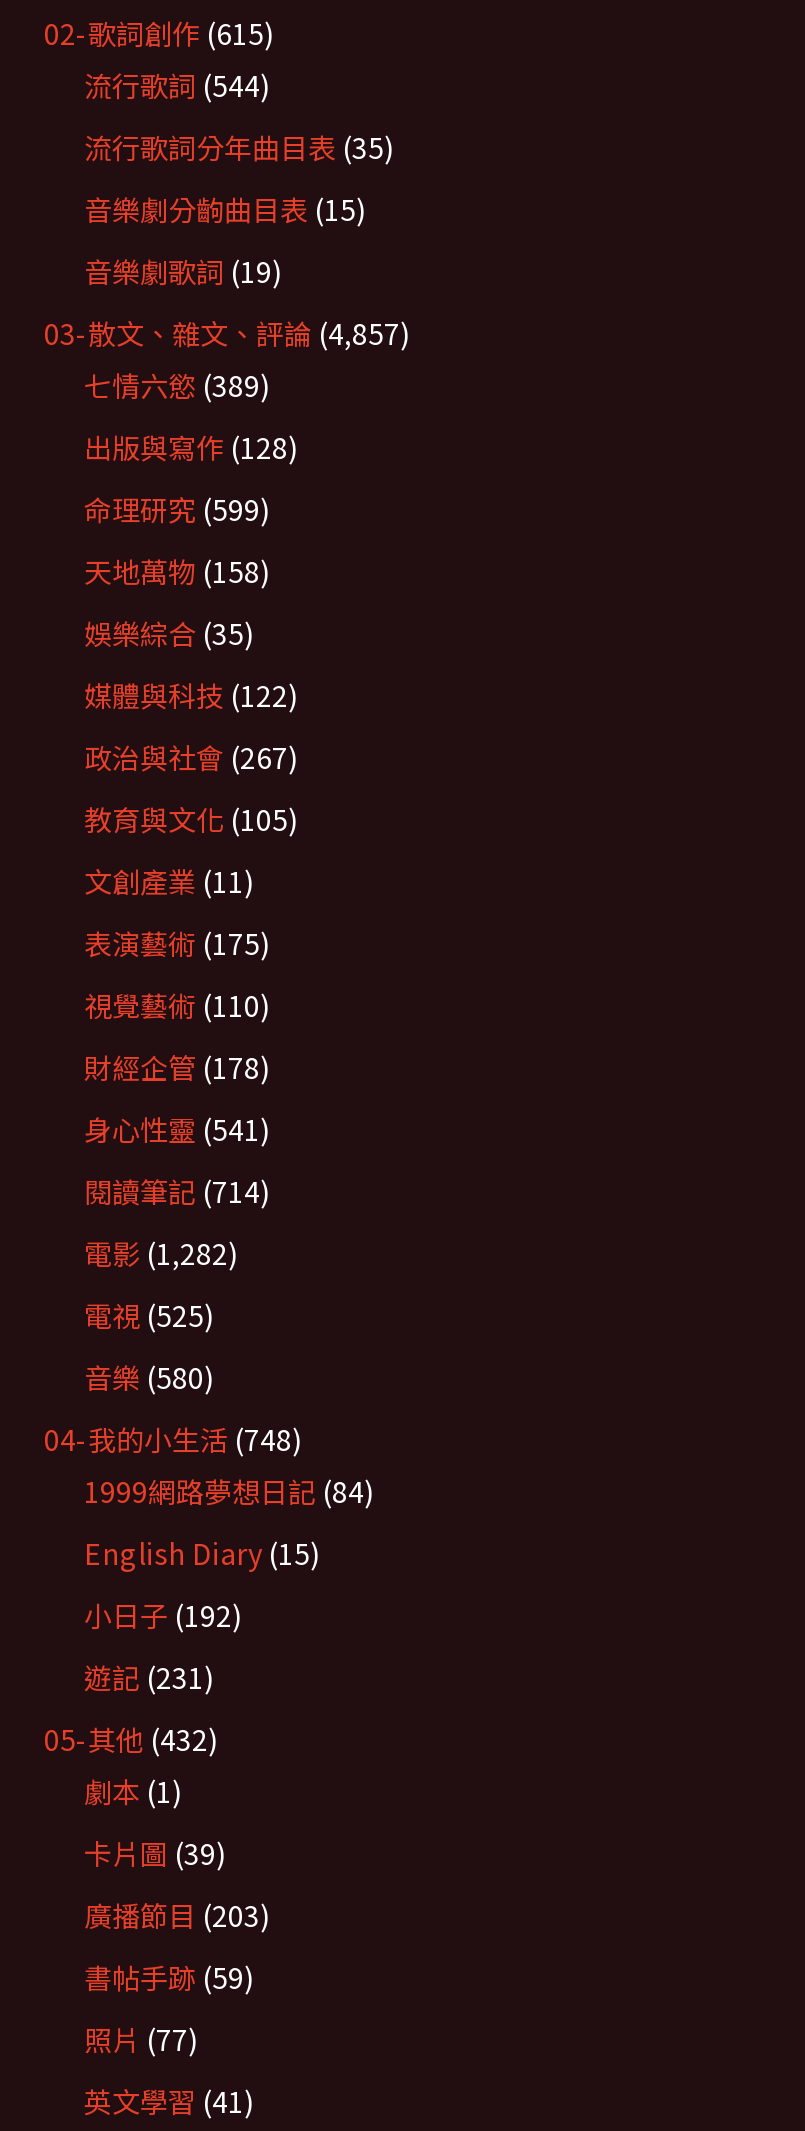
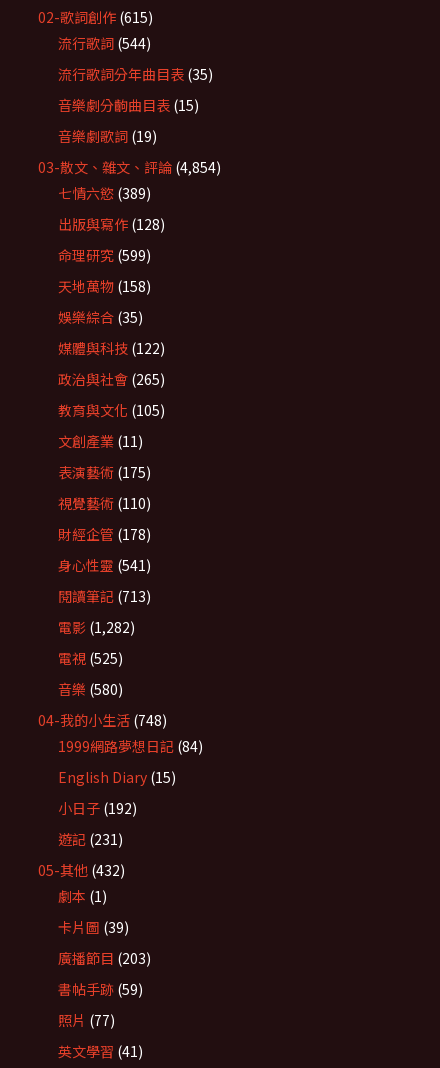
[44,313,410,353] 03-散文、雜文、評論(4,857) -> [38,157,221,177] 03-散文、雜文、評論(4,854)
[84,737,298,777] 政治與社會(267) -> [58,369,165,389] 政治與社會(265)
[84,1171,270,1211] 閱讀筆記(714) -> [58,586,151,606] 閱讀筆記(713)

